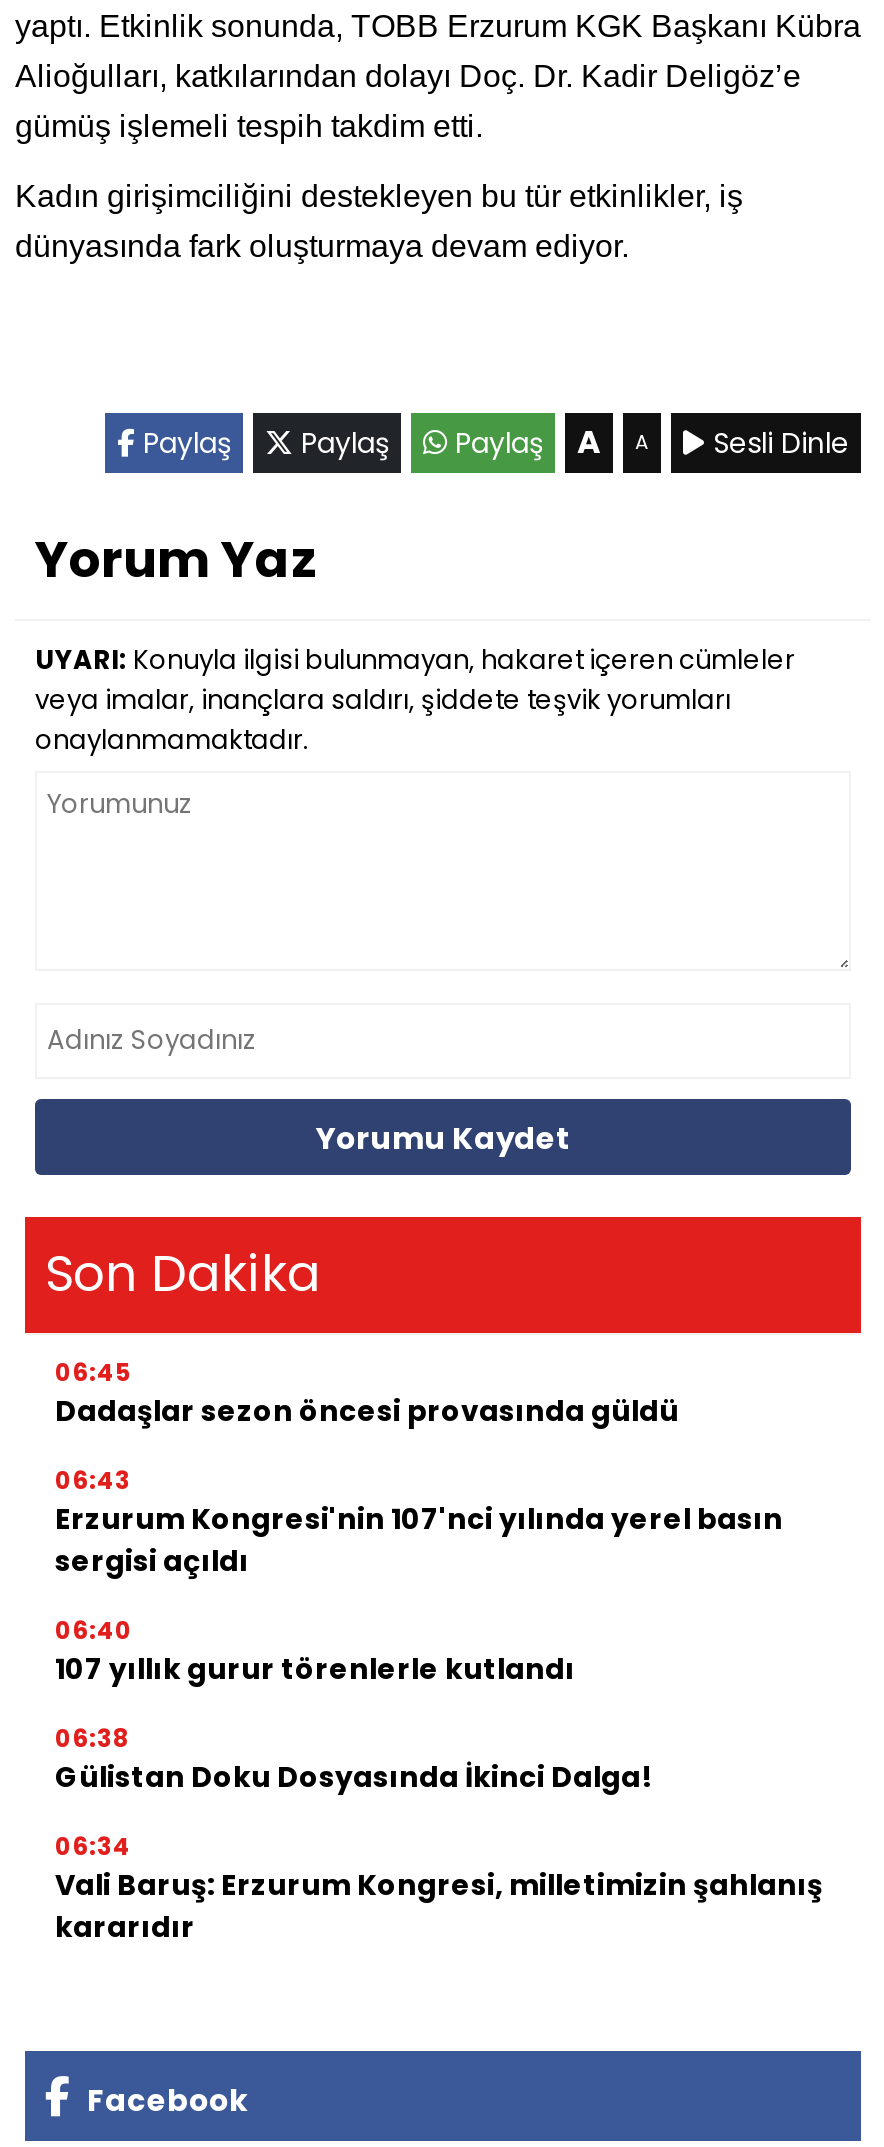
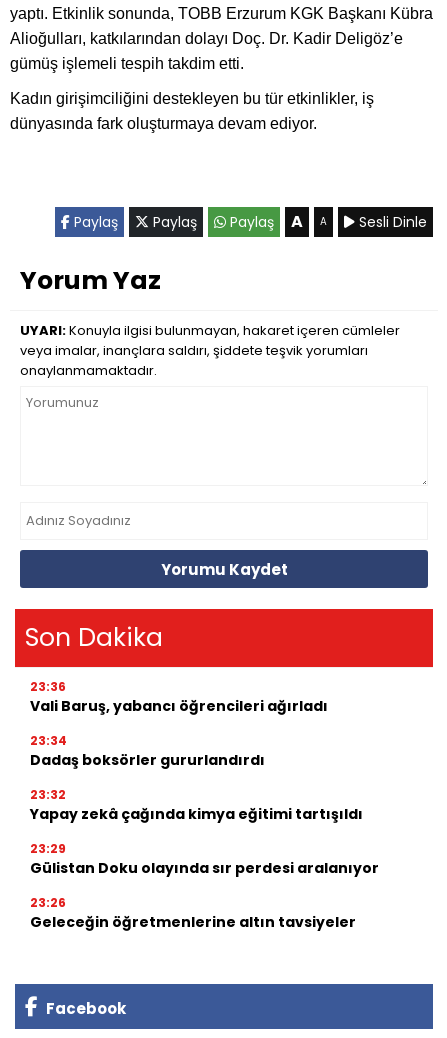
[55,1355,679,1431] 06:45 | Dadaşlar sezon öncesi provasında güldü -> [30,678,328,716] 23:36 | Vali Baruş, yabancı öğrencileri ağırladı
[55,1463,783,1581] 06:43 | Erzurum Kongresi'nin 107'nci yılında yerel basın | sergisi açıldı -> [30,732,265,770] 23:34 | Dadaş boksörler gururlandırdı
[55,1613,575,1689] 06:40 | 107 yıllık gurur törenlerle kutlandı -> [30,786,363,824] 23:32 | Yapay zekâ çağında kimya eğitimi tartışıldı
[55,1721,653,1797] 06:38 | Gülistan Doku Dosyasında İkinci Dalga! -> [30,840,379,878] 23:29 | Gülistan Doku olayında sır perdesi aralanıyor
[55,1829,823,1947] 06:34 | Vali Baruş: Erzurum Kongresi, milletimizin şahlanış | kararıdır -> [30,894,356,932] 23:26 | Geleceğin öğretmenlerine altın tavsiyeler

